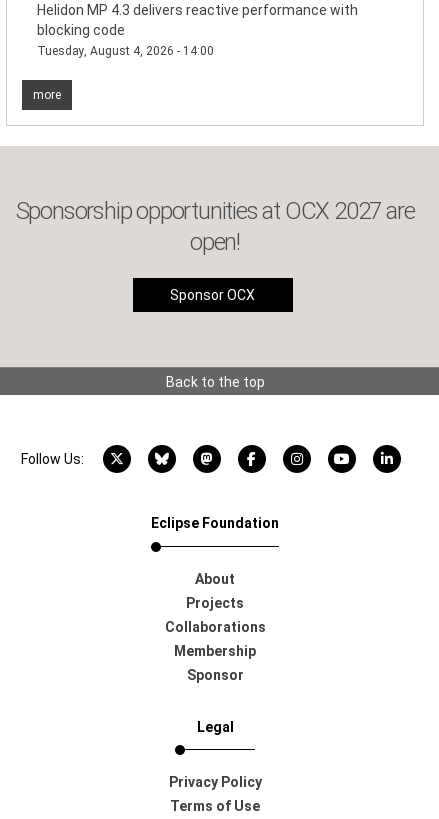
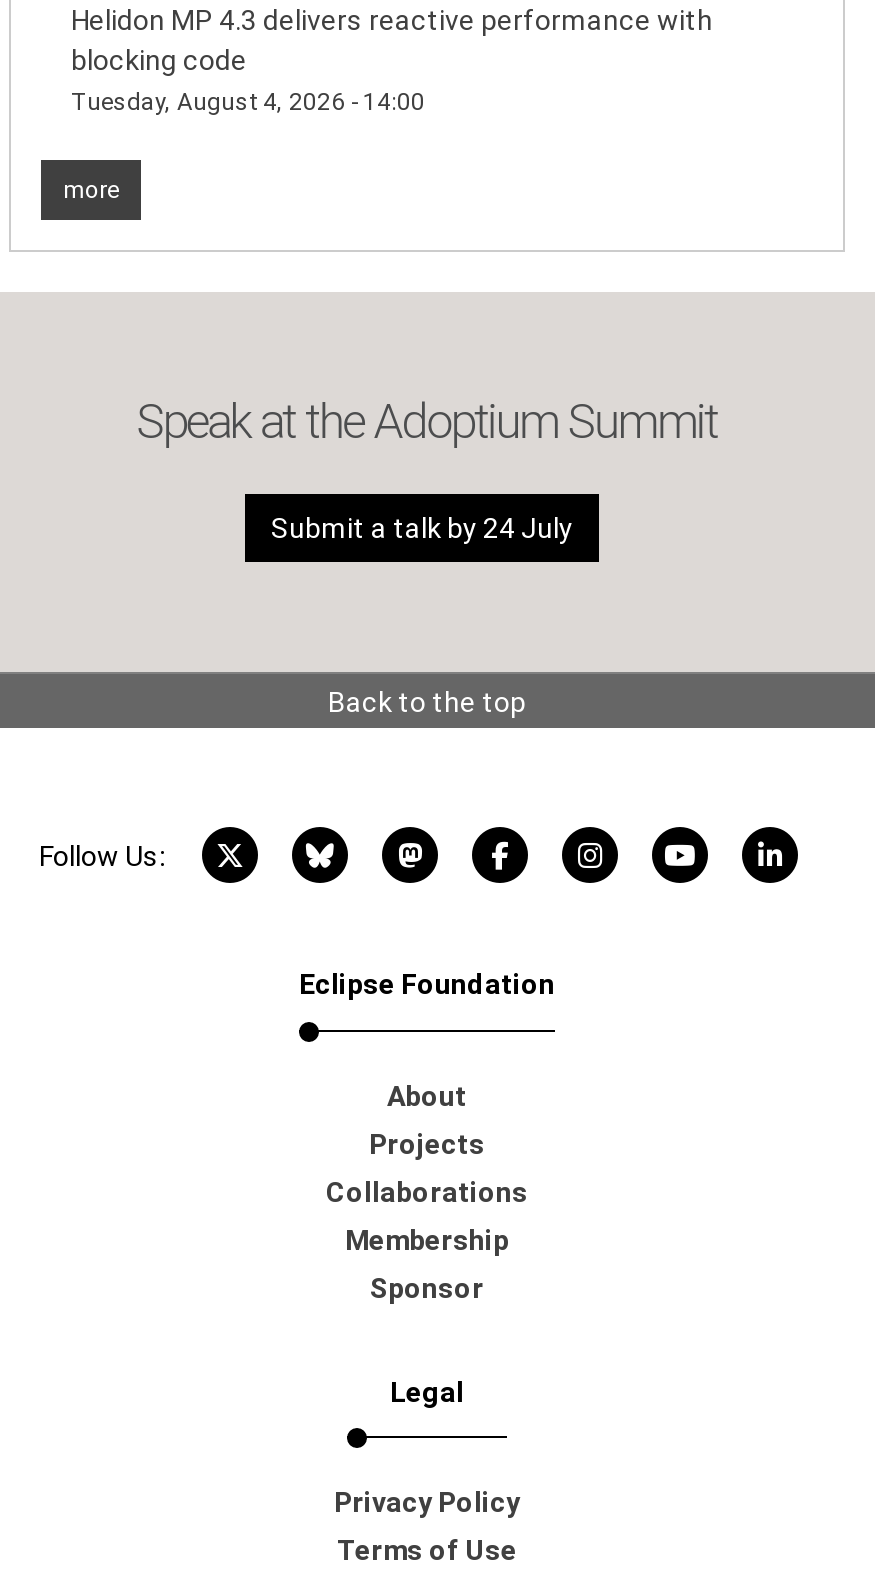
[16,197,414,256] Sponsorship opportunities at OCX 2027 are | open! -> [137,394,717,450] Speak at the Adoptium Summit
[170,287,255,303] Sponsor OCX -> [271,512,573,544] Submit a talk by 24 July

